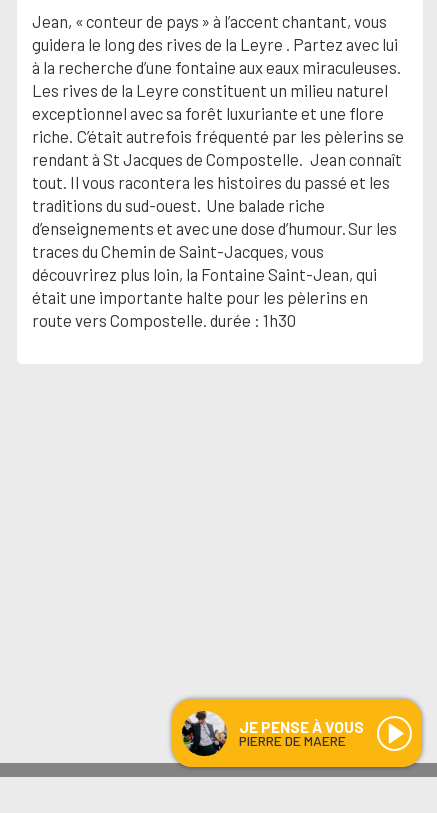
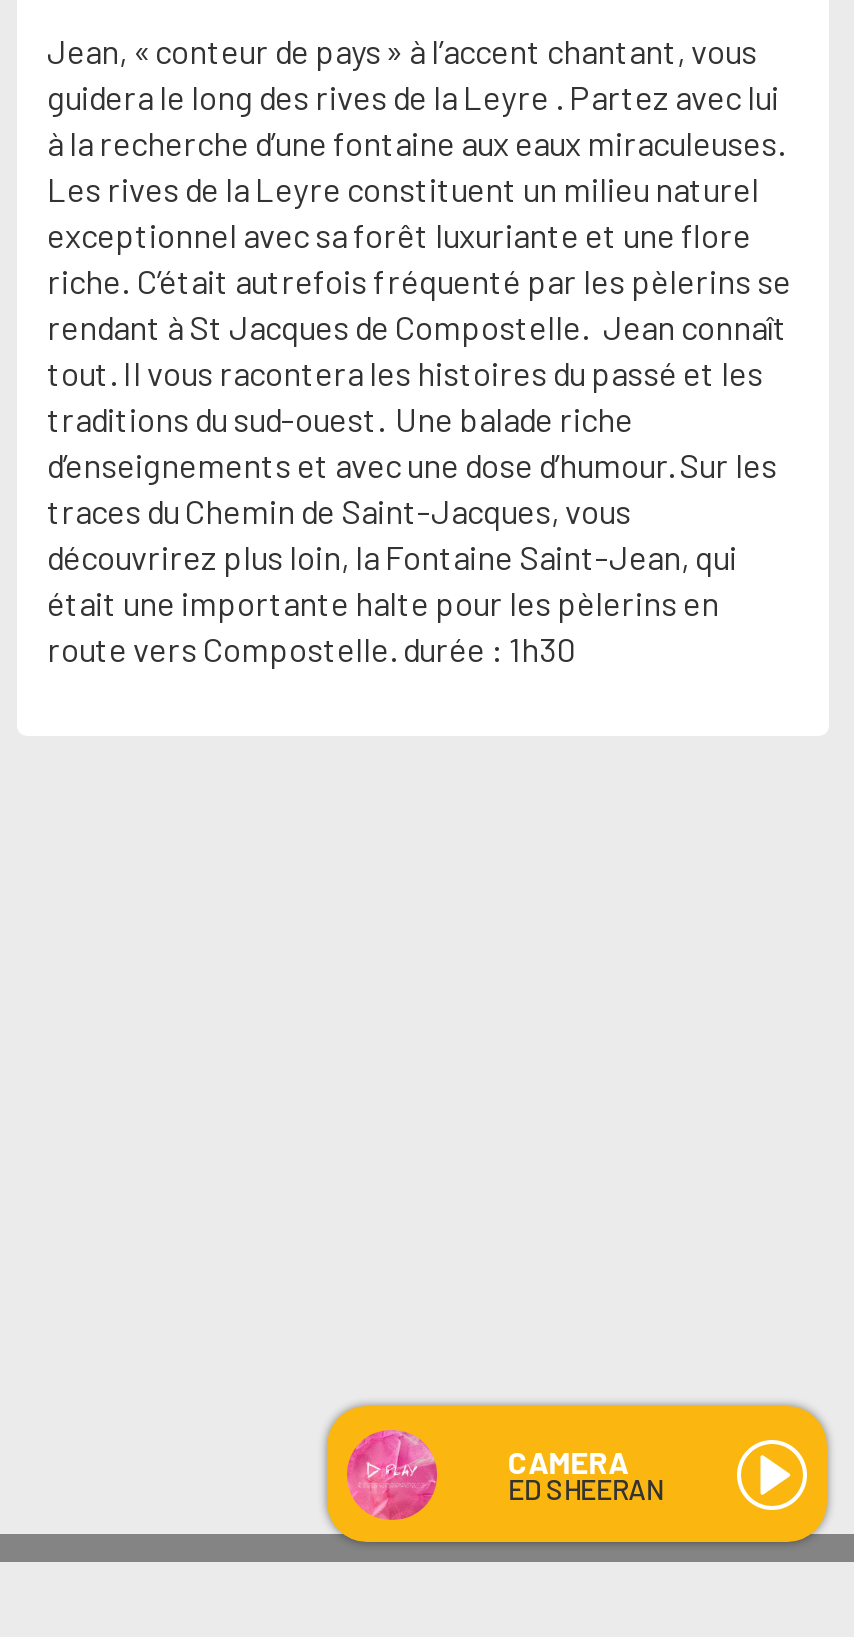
[181,710,364,757] [image] | JE PENSE À VOUS | PIERRE DE MAERE -> [345,1428,664,1522] [image] | CAMERA | ED SHEERAN

